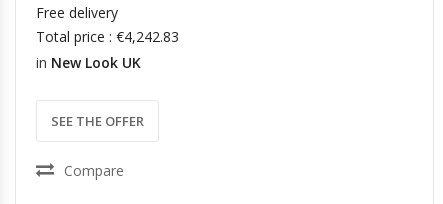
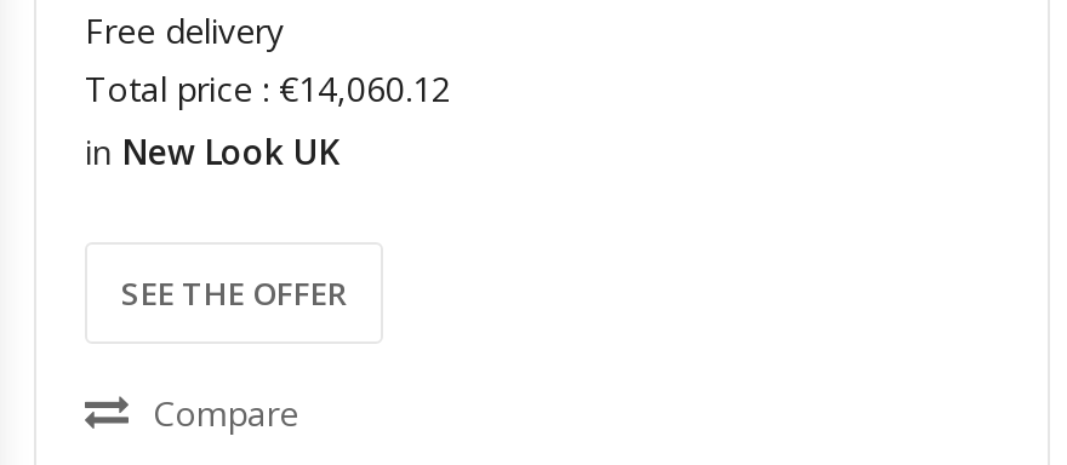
[36,27,179,46] Total price : €4,242.83 -> [85,65,451,111] Total price : €14,060.12

